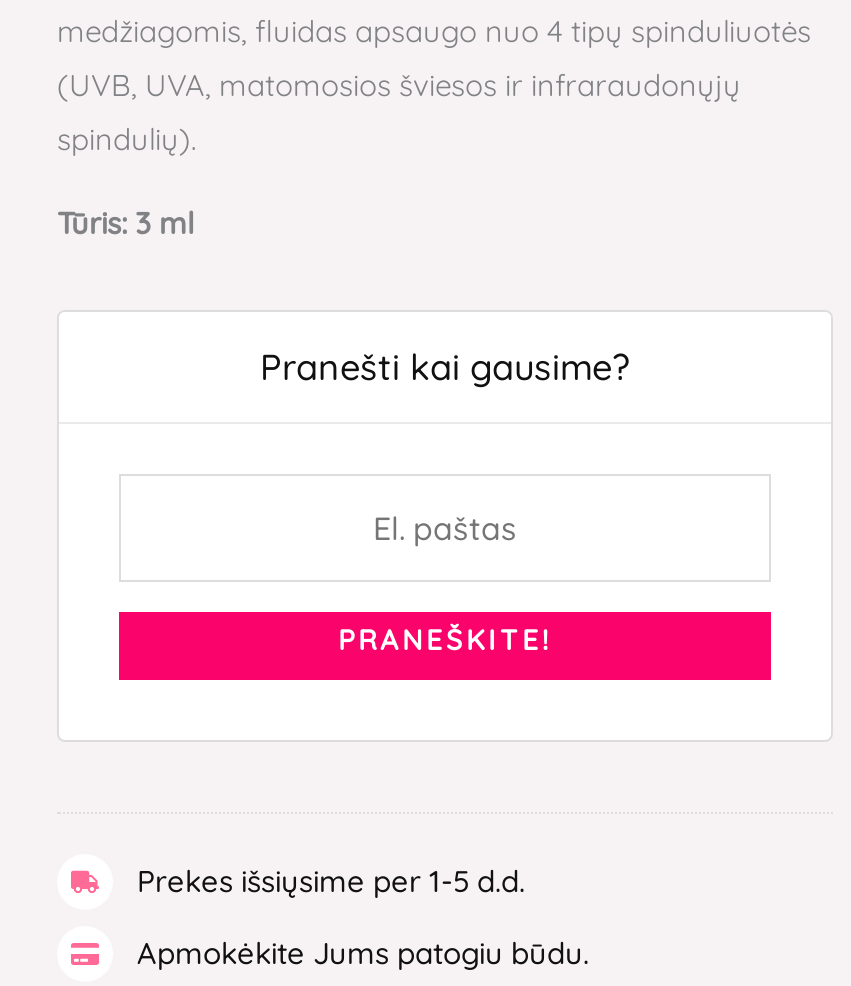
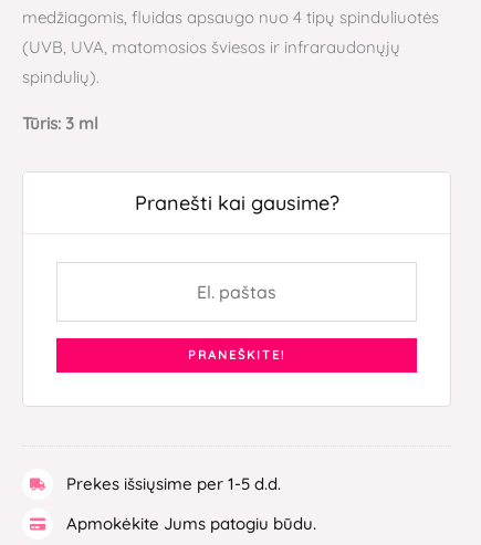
[338,622,552,658] PRANEŠKITE! -> none

